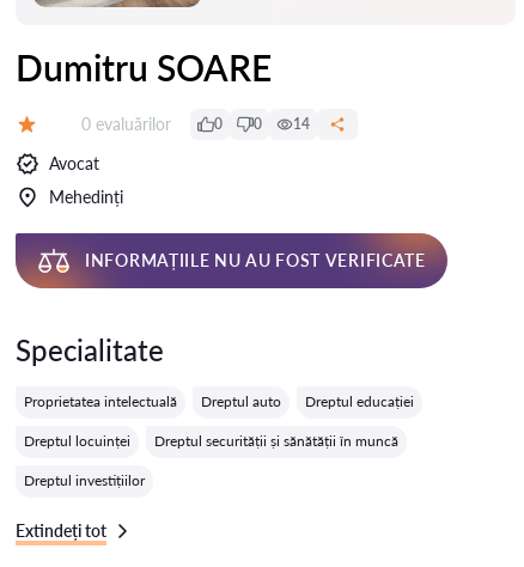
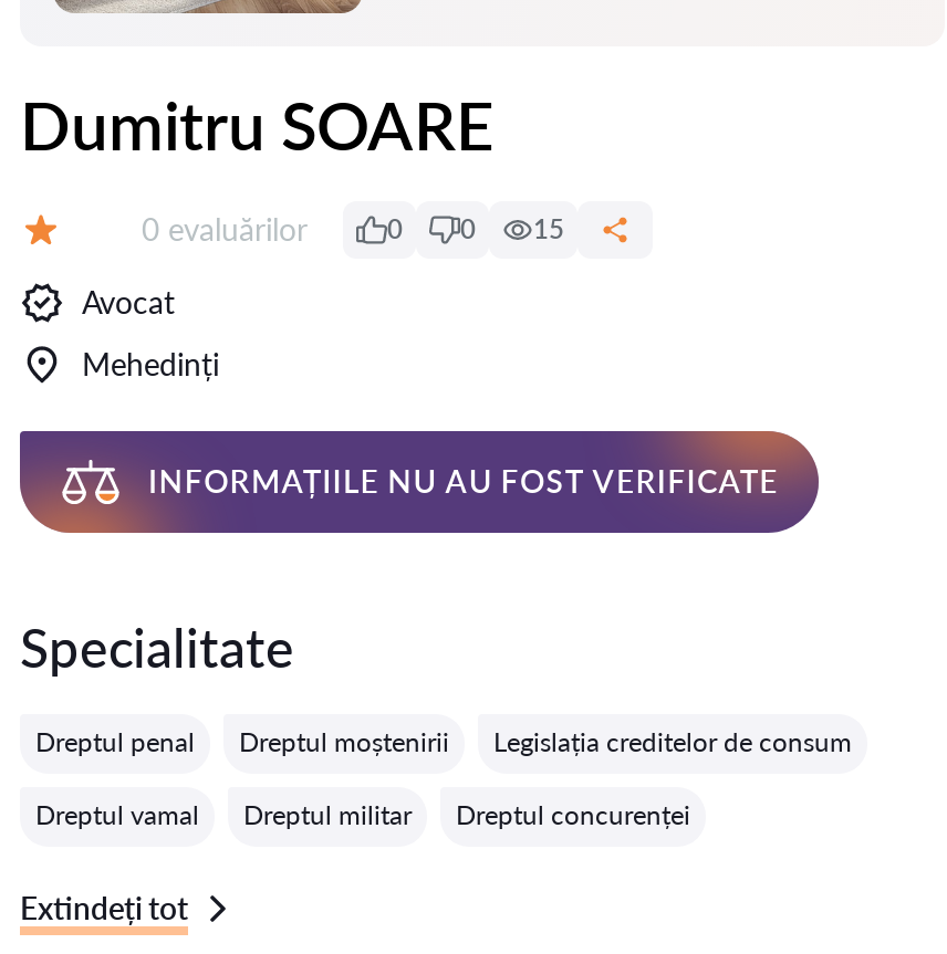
[293,115,310,133] 14 -> [533,212,564,245] 15
[24,392,414,489] Proprietatea intelectuală | Dreptul auto | Dreptul educației | Dreptul locuinței | Dreptul securității și sănătății în muncă | Dreptul investițiilor -> [35,725,852,831] Dreptul penal | Dreptul moștenirii | Legislația creditelor de consum | Dreptul vamal | Dreptul militar | Dreptul concurenței

